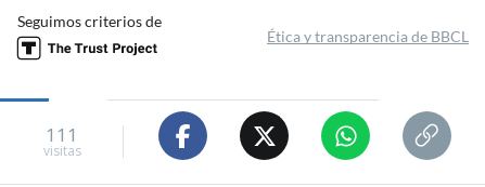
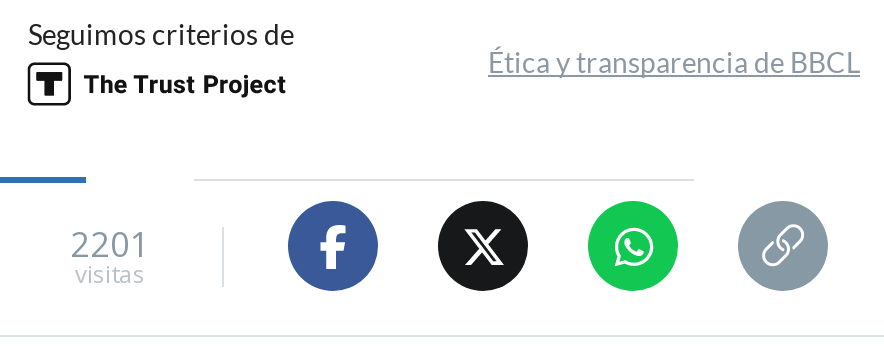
[46,122,78,147] 111 -> [70,221,150,267] 2201

